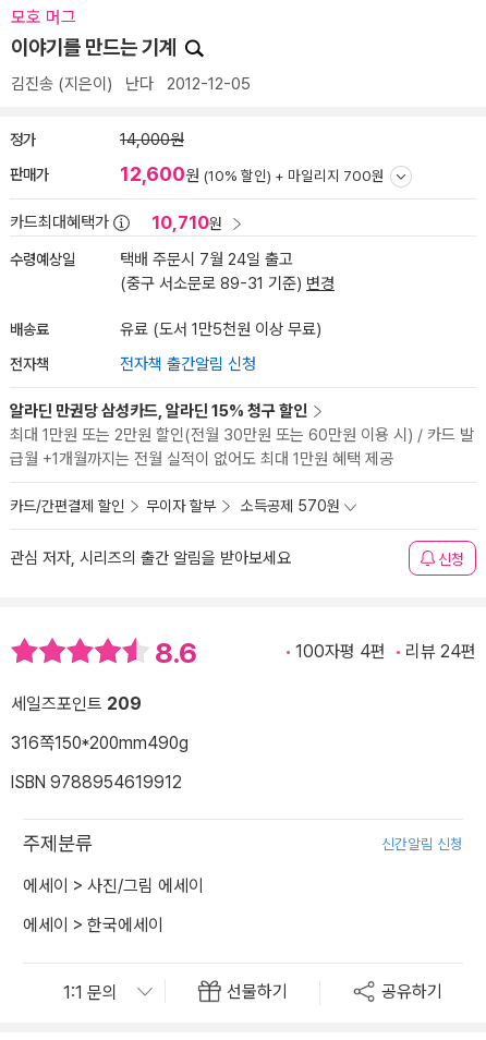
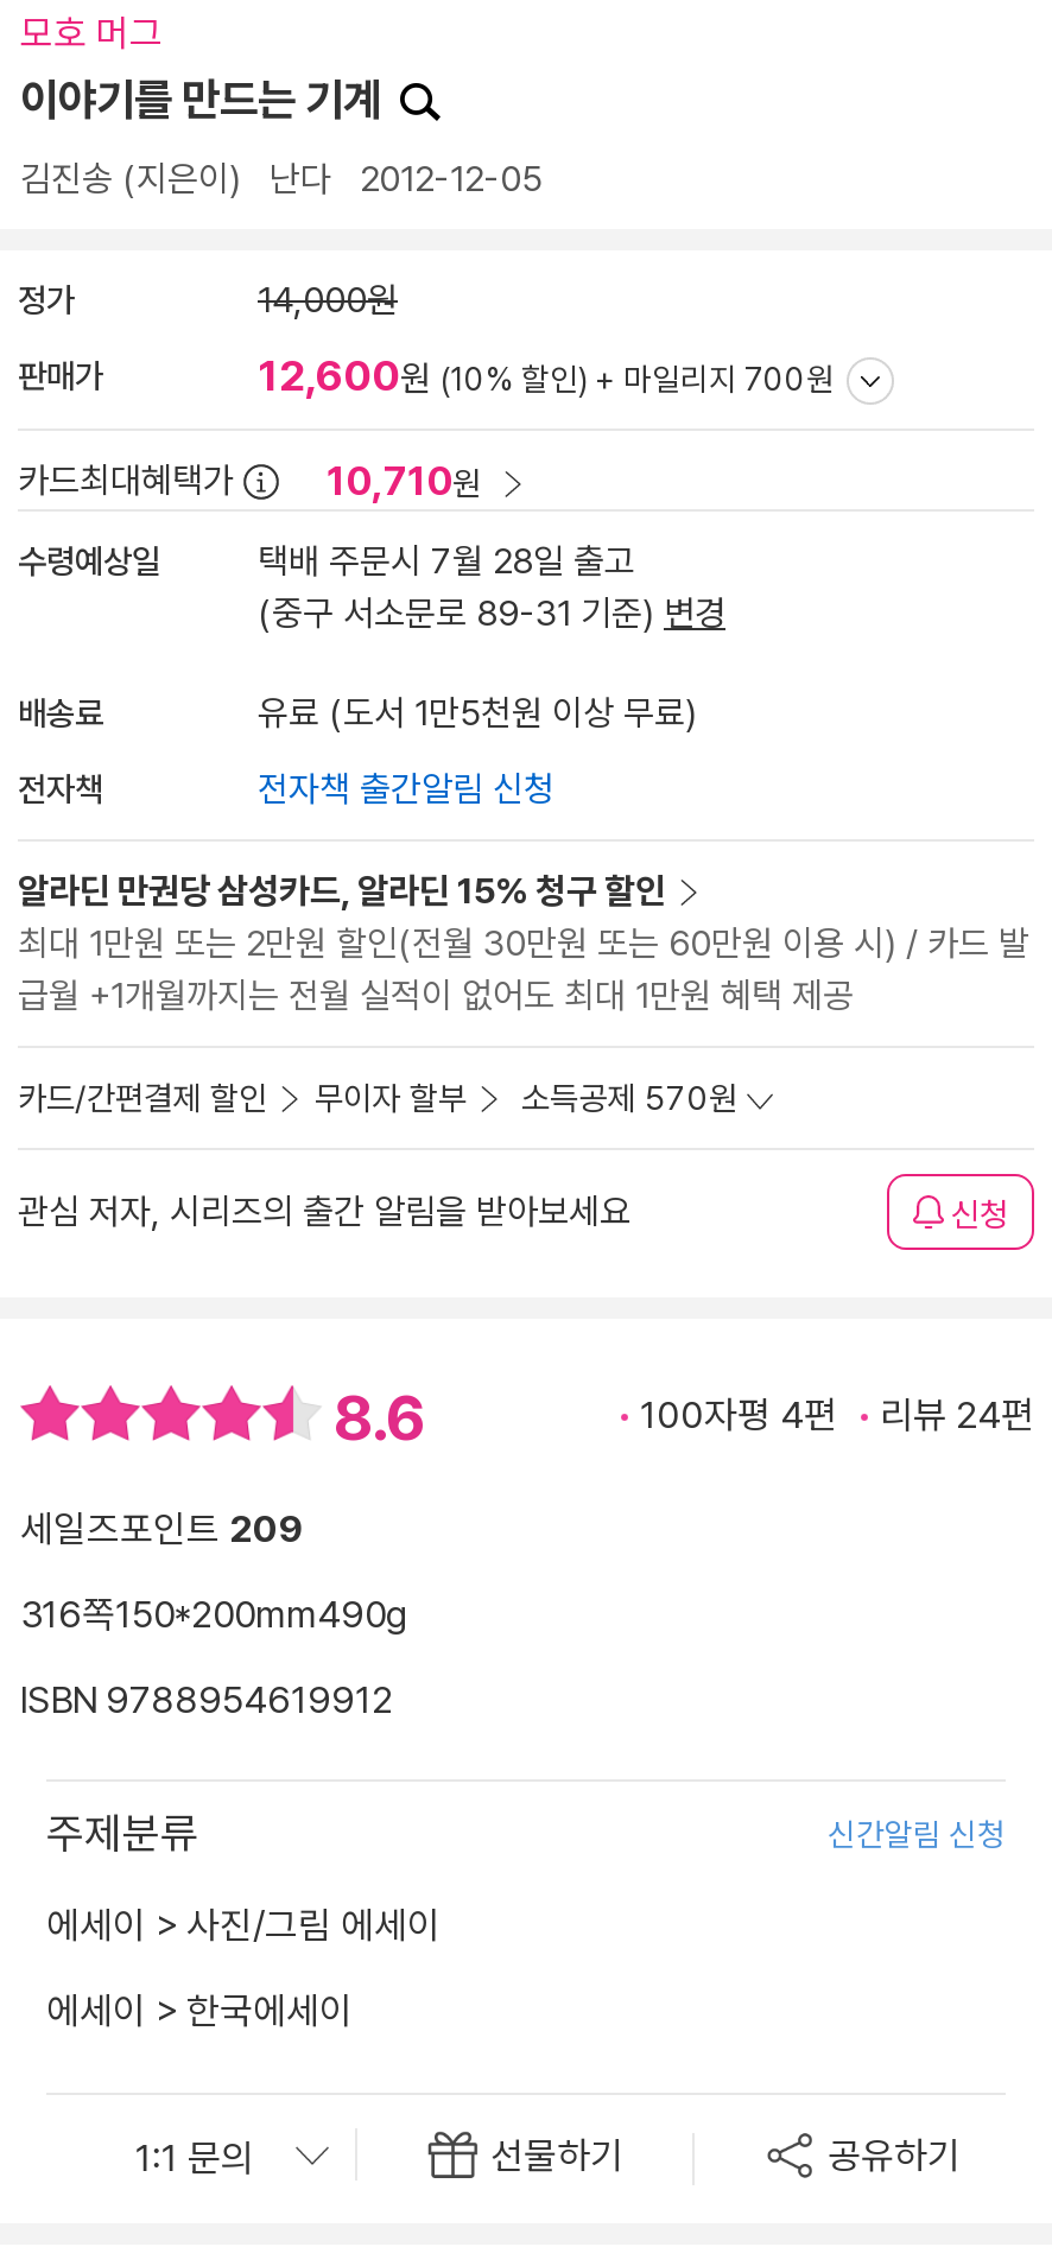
[120,250,293,269] 택배 주문시 7월 24일 출고 -> [258,540,635,583] 택배 주문시 7월 28일 출고

